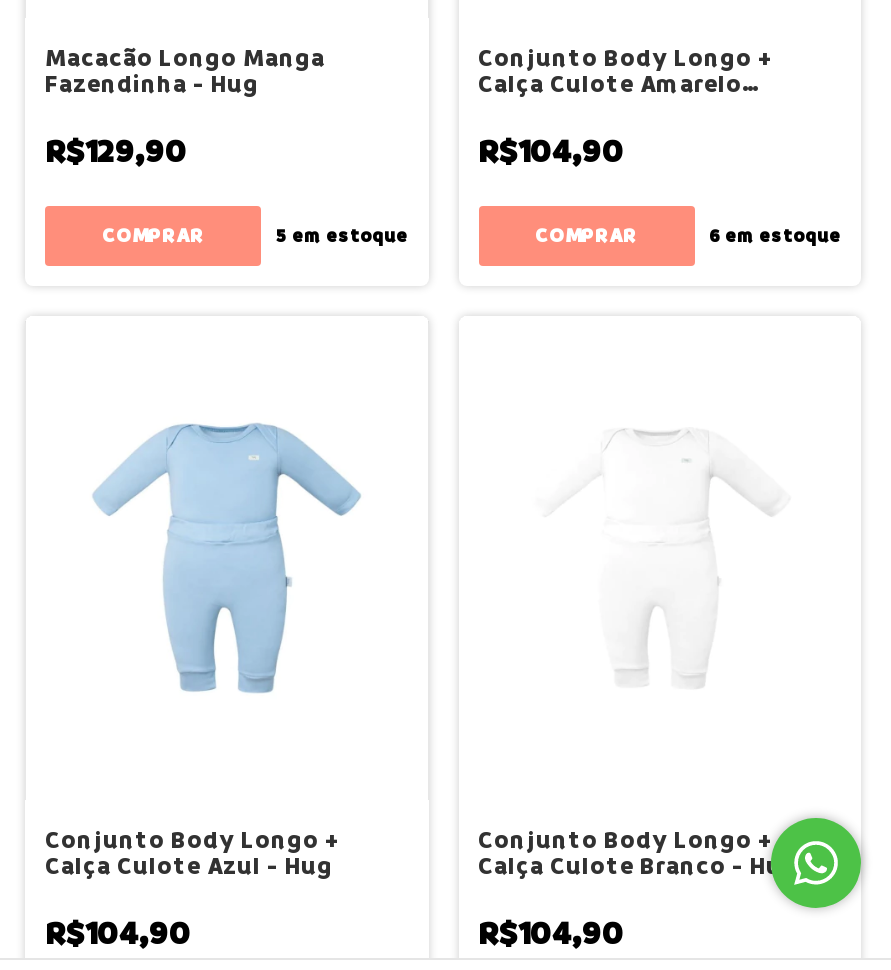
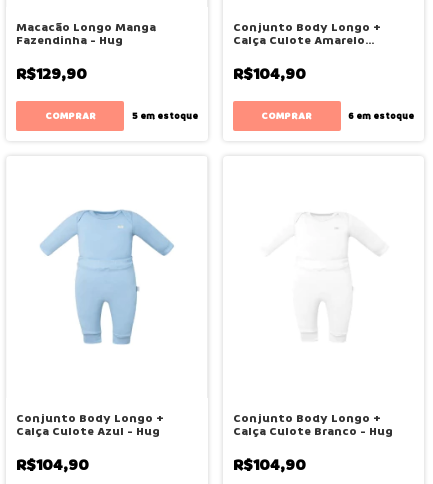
[775,815,865,911] [image] -> none

